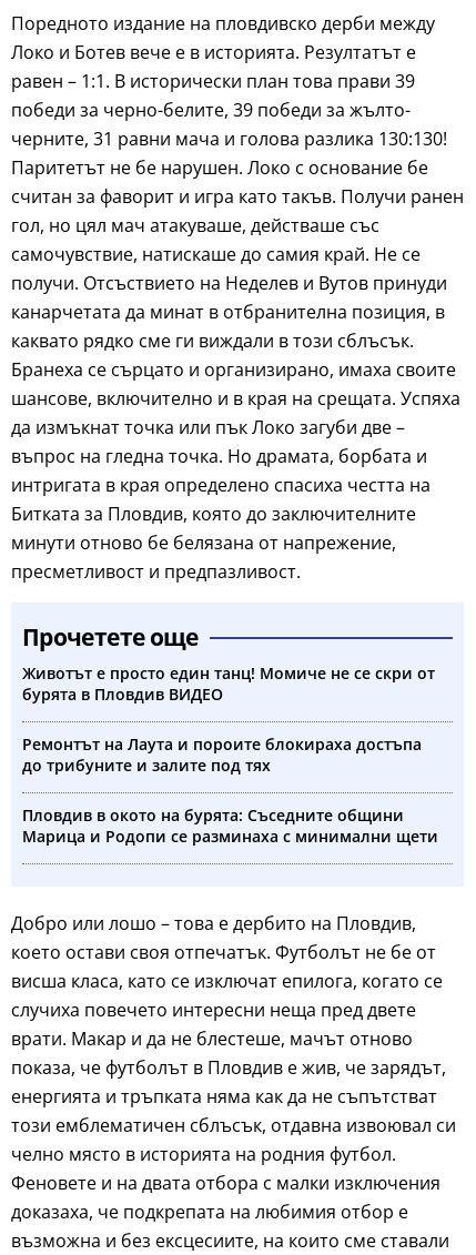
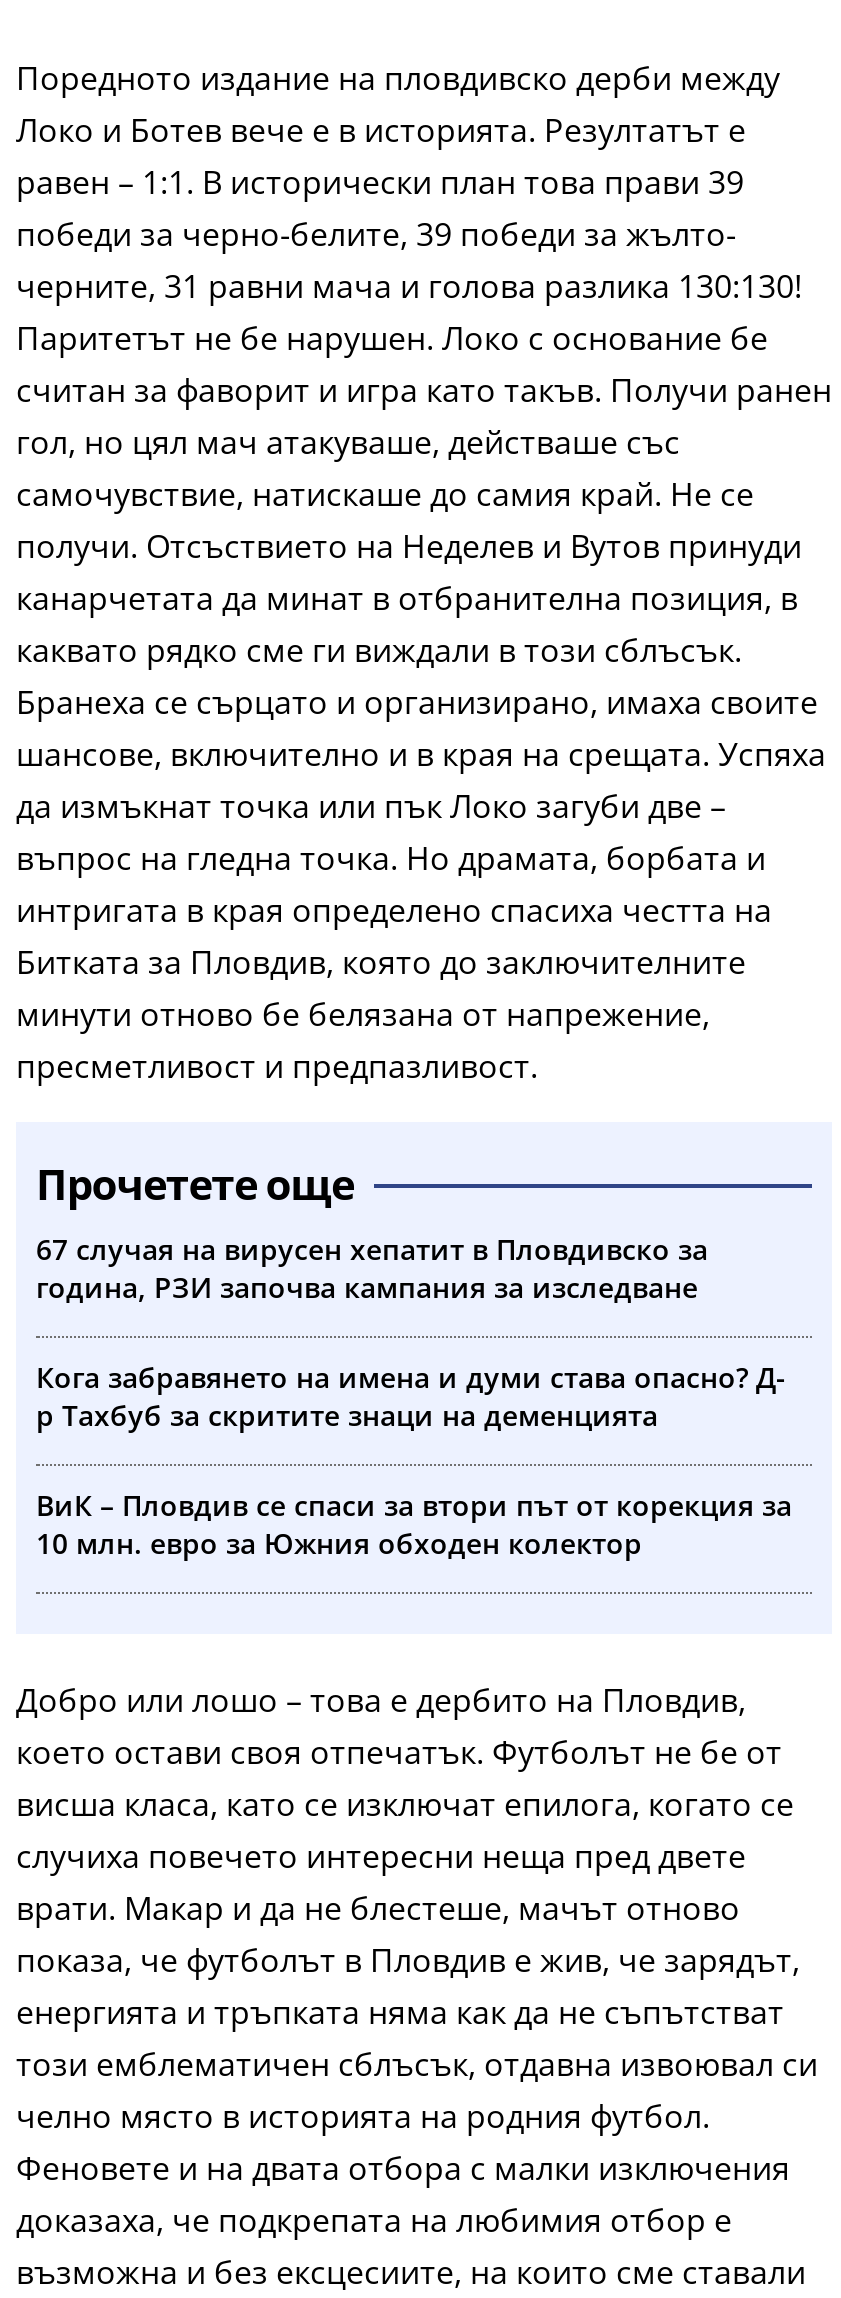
[22,662,435,704] Животът е просто един танц! Момиче не се скри от | бурята в Пловдив ВИДЕО -> [36,1229,708,1305] 67 случая на вирусен хепатит в Пловдивско за | година, РЗИ започва кампания за изследване
[22,733,422,775] Ремонтът на Лаута и пороите блокираха достъпа | до трибуните и залите под тях -> [36,1357,786,1433] Кога забравянето на имена и думи става опасно? Д- | р Тахбуб за скритите знаци на деменцията
[22,804,438,846] Пловдив в окото на бурята: Съседните общини | Марица и Родопи се разминаха с минимални щети -> [36,1485,792,1561] ВиК – Пловдив се спаси за втори път от корекция за | 10 млн. евро за Южния обходен колектор

